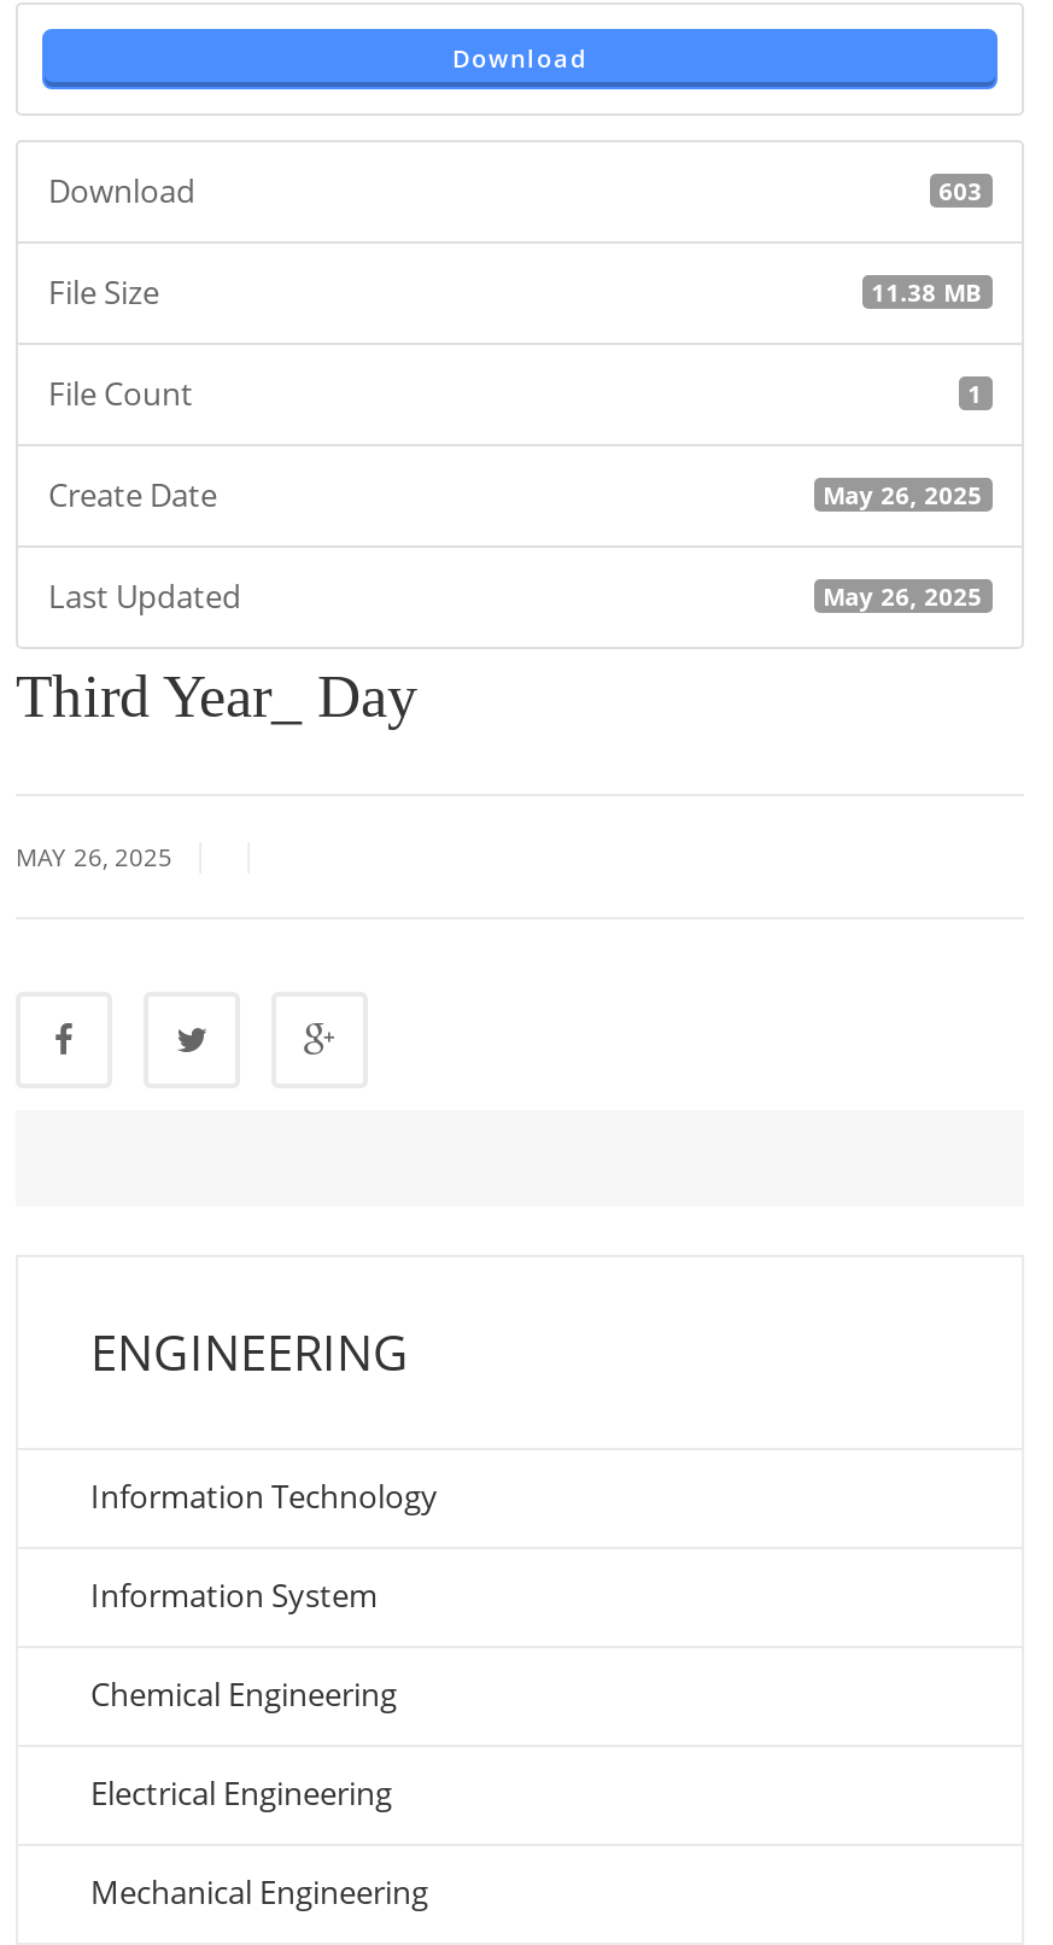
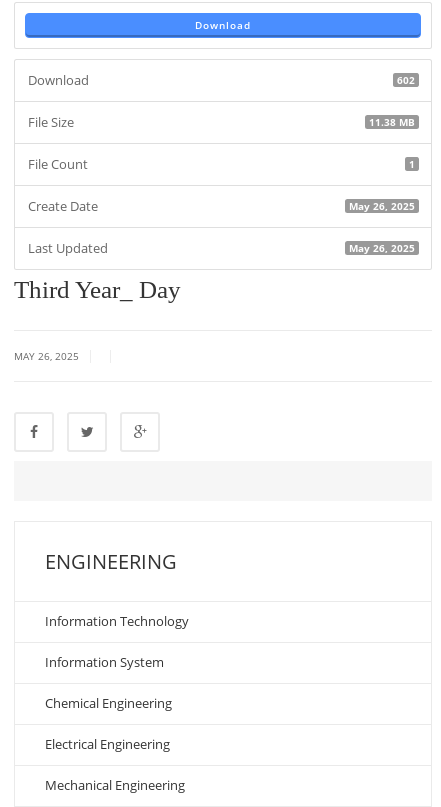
[939,175,982,206] 603 -> [397,73,415,86] 602

